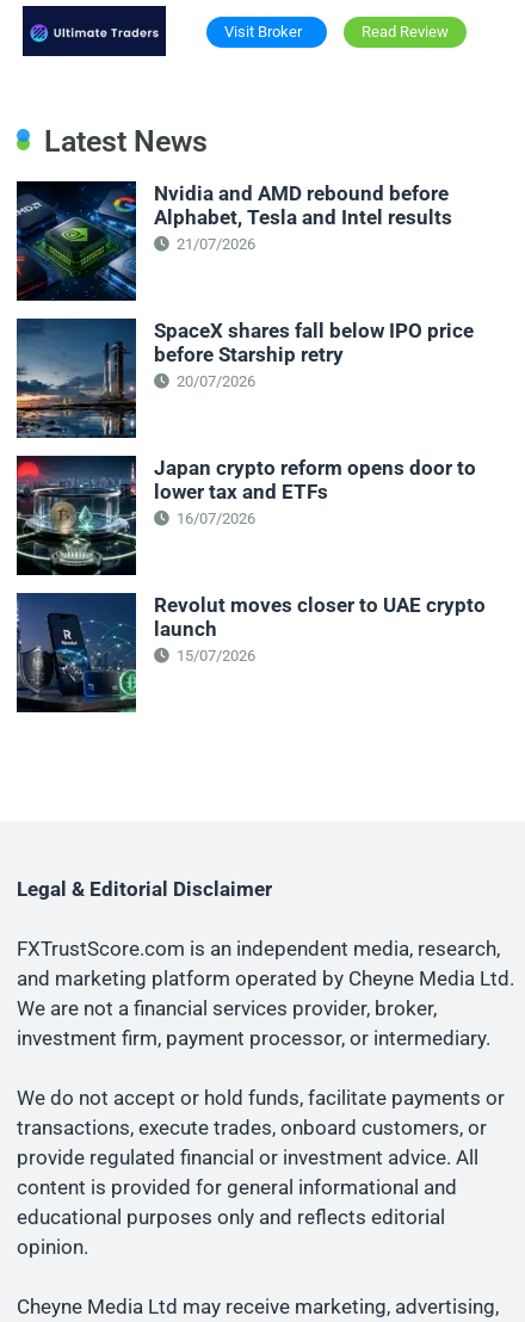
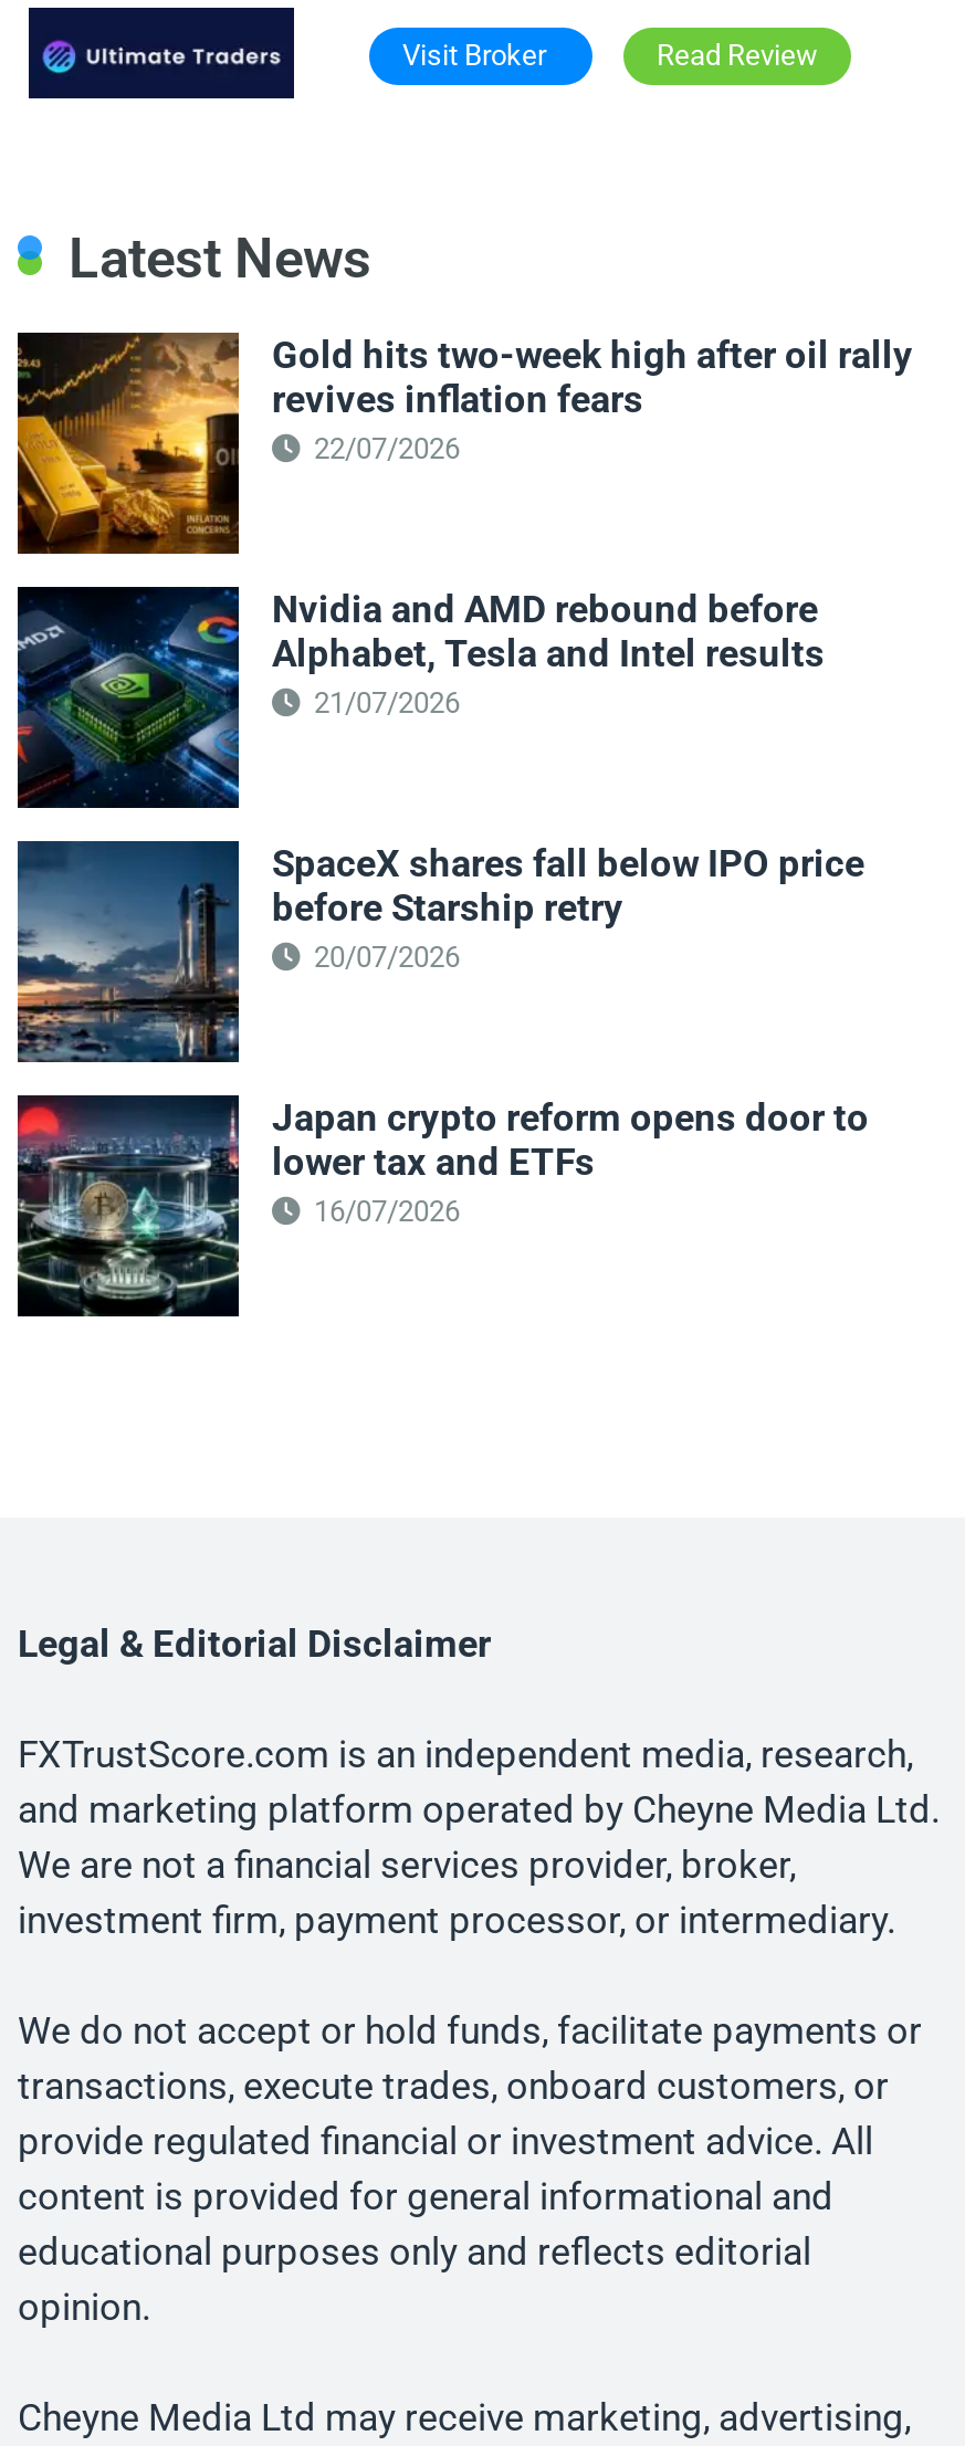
none -> [15,330,913,556] [image] | Gold hits two-week high after oil rally | revives inflation fears | 22/07/2026
moved [14,181,476,527] -> [13,586,869,1227]: [image] | Nvidia and AMD rebound before | Alphabet, Tesla and Intel results | ... | lower tax and ETFs | 16/07/2026
[16,592,486,713] [image] | Revolut moves closer to UAE crypto | launch | 15/07/2026 -> none

